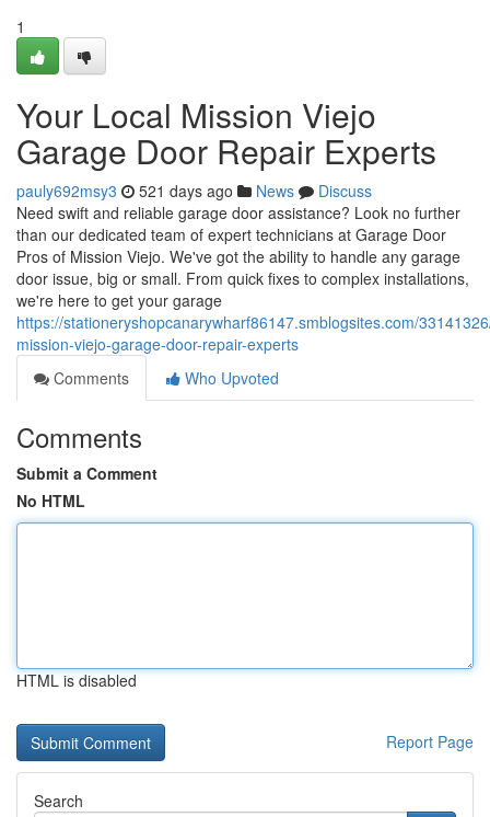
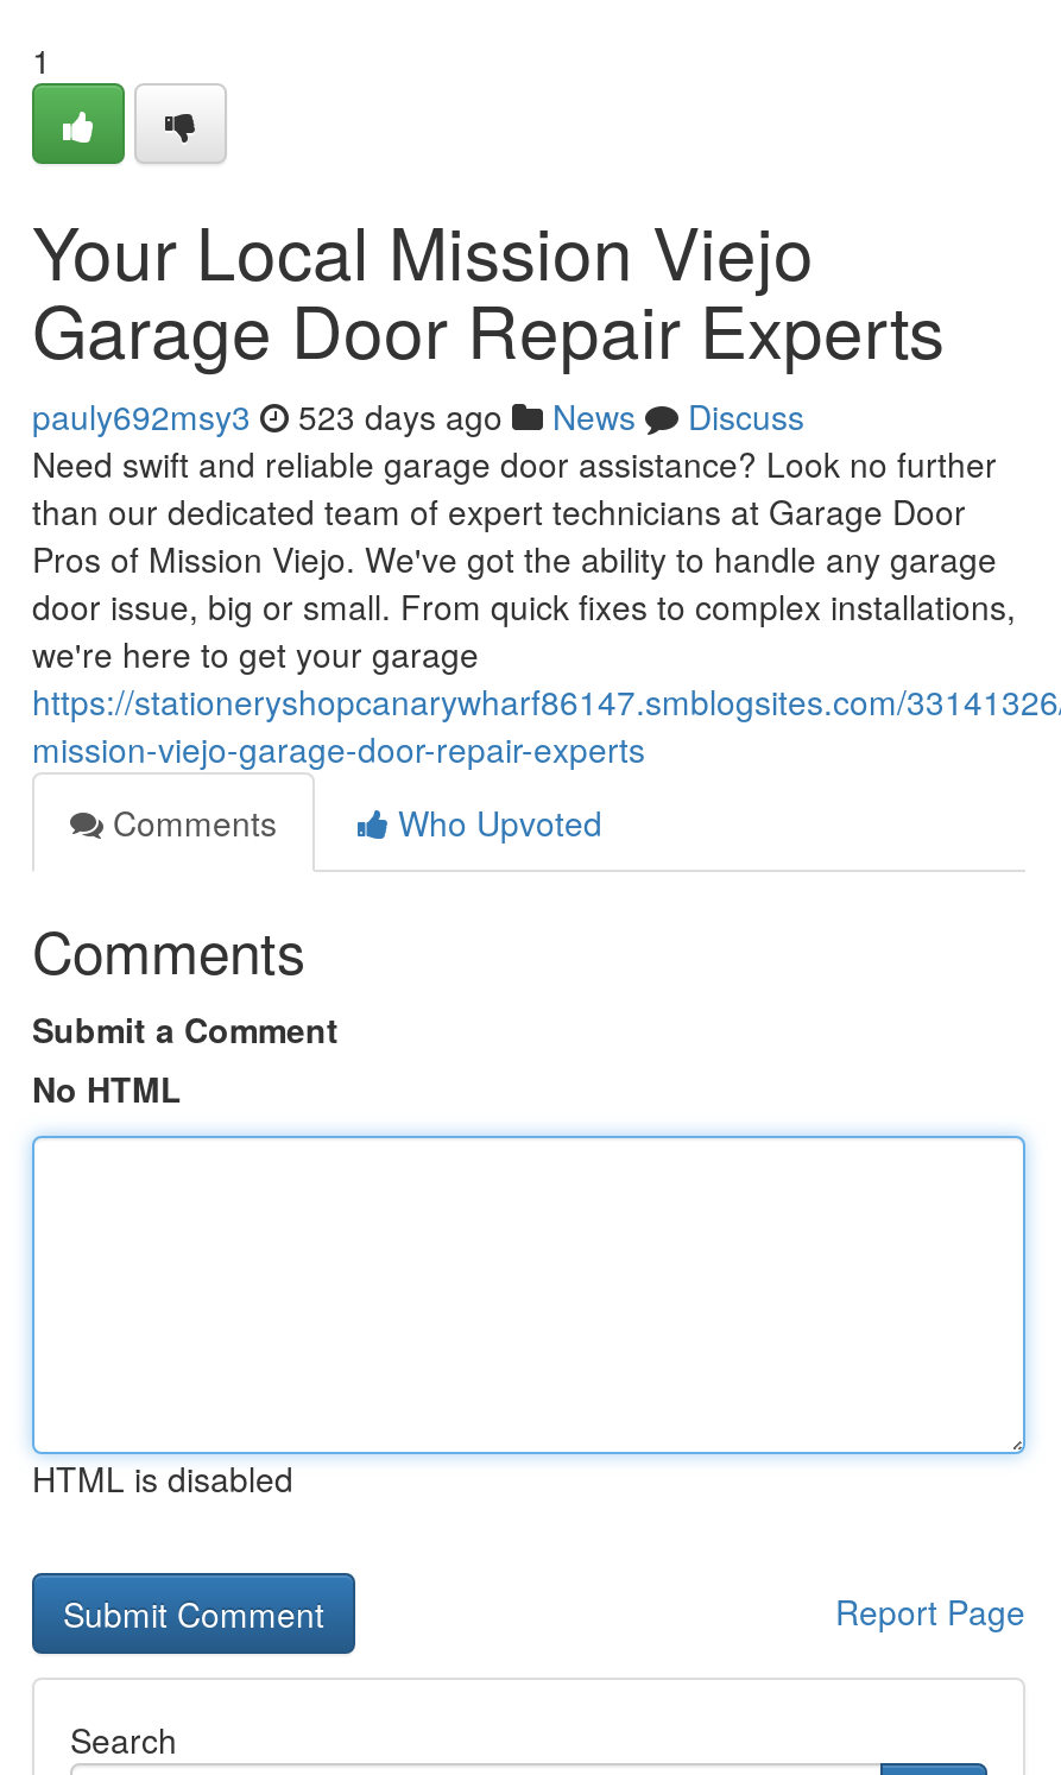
[16,180,372,202] pauly692msy3 521 days ago News Discuss -> [32,392,804,440] pauly692msy3 523 days ago News Discuss

